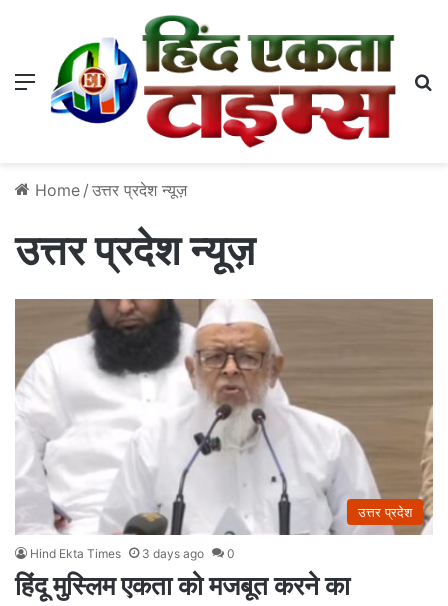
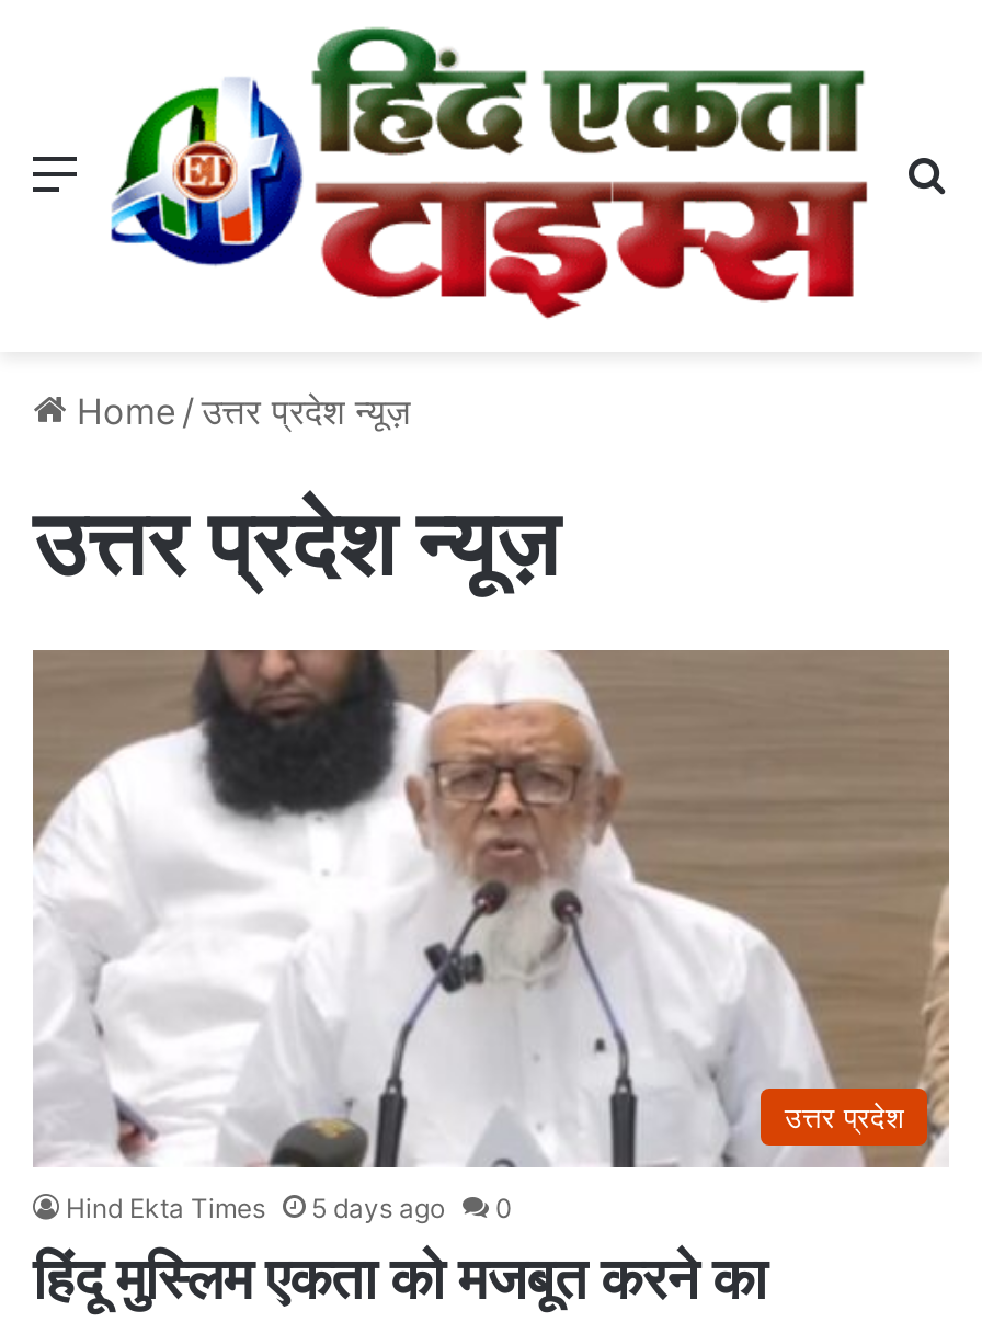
[30,546,235,561] Hind Ekta Times 3 days ago 0 -> [66,1191,513,1224] Hind Ekta Times 5 days ago 0

